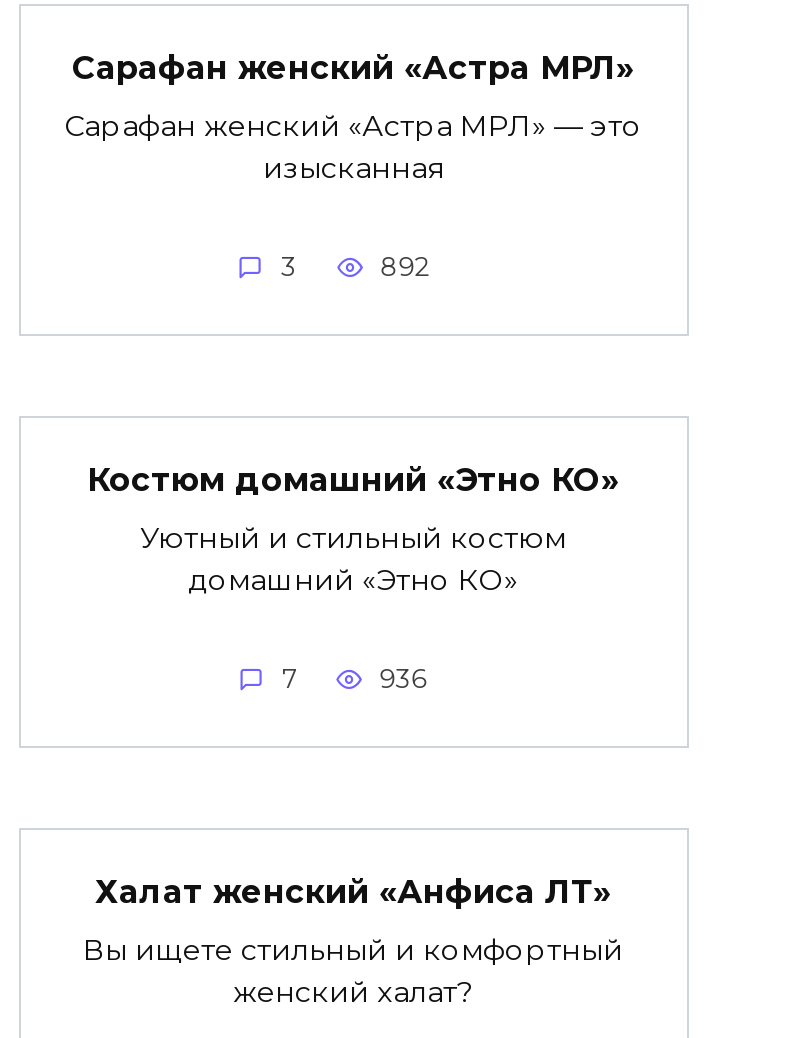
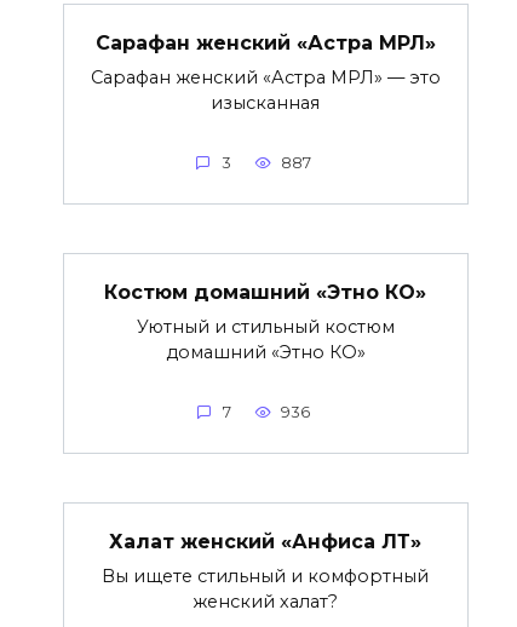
[381,252,429,282] 892 -> [281,154,311,172] 887

